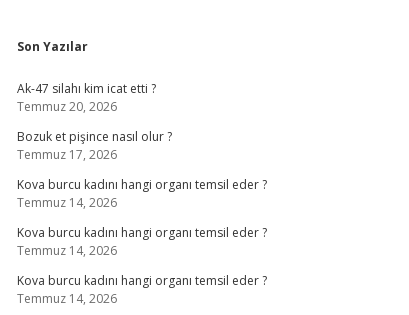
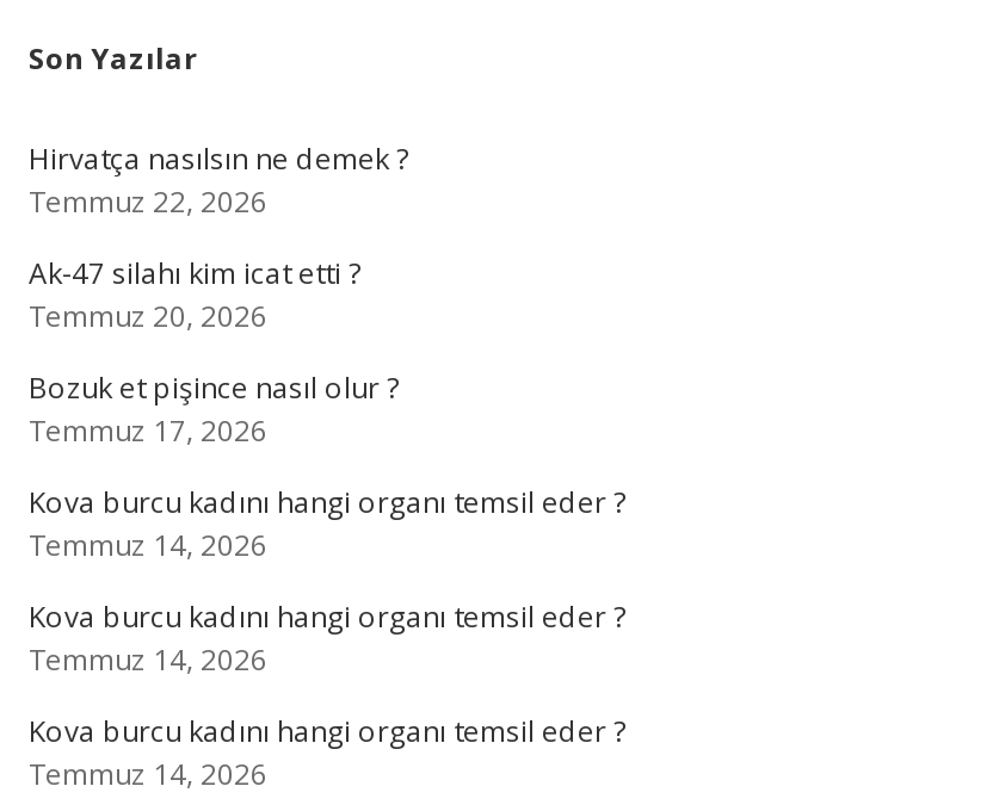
none -> [29,138,408,222] Hirvatça nasılsın ne demek ? | Temmuz 22, 2026

